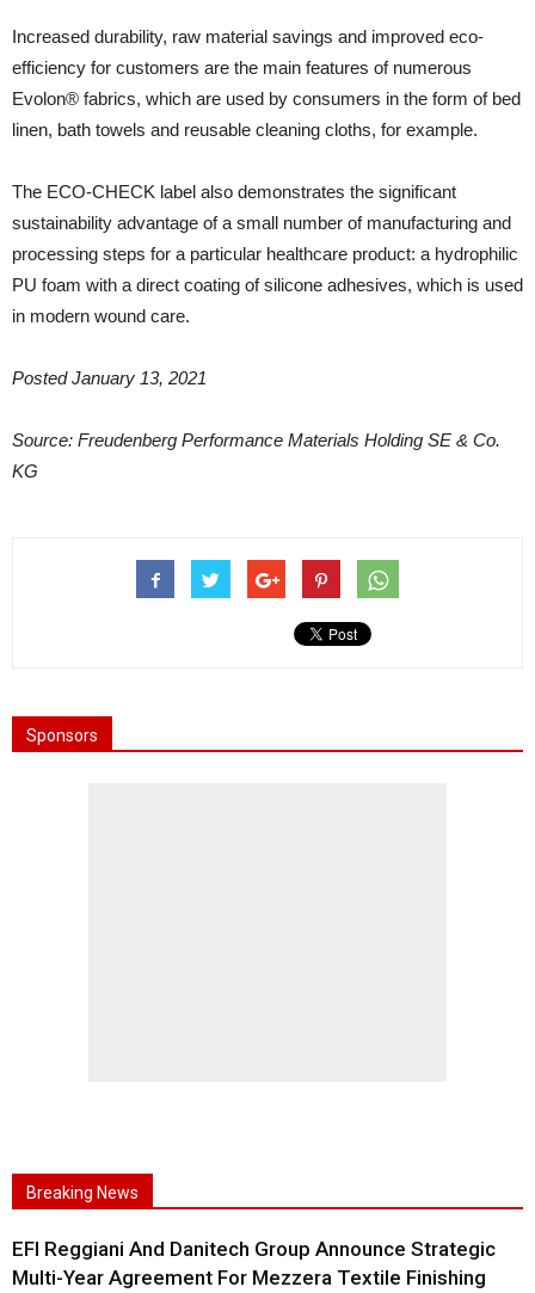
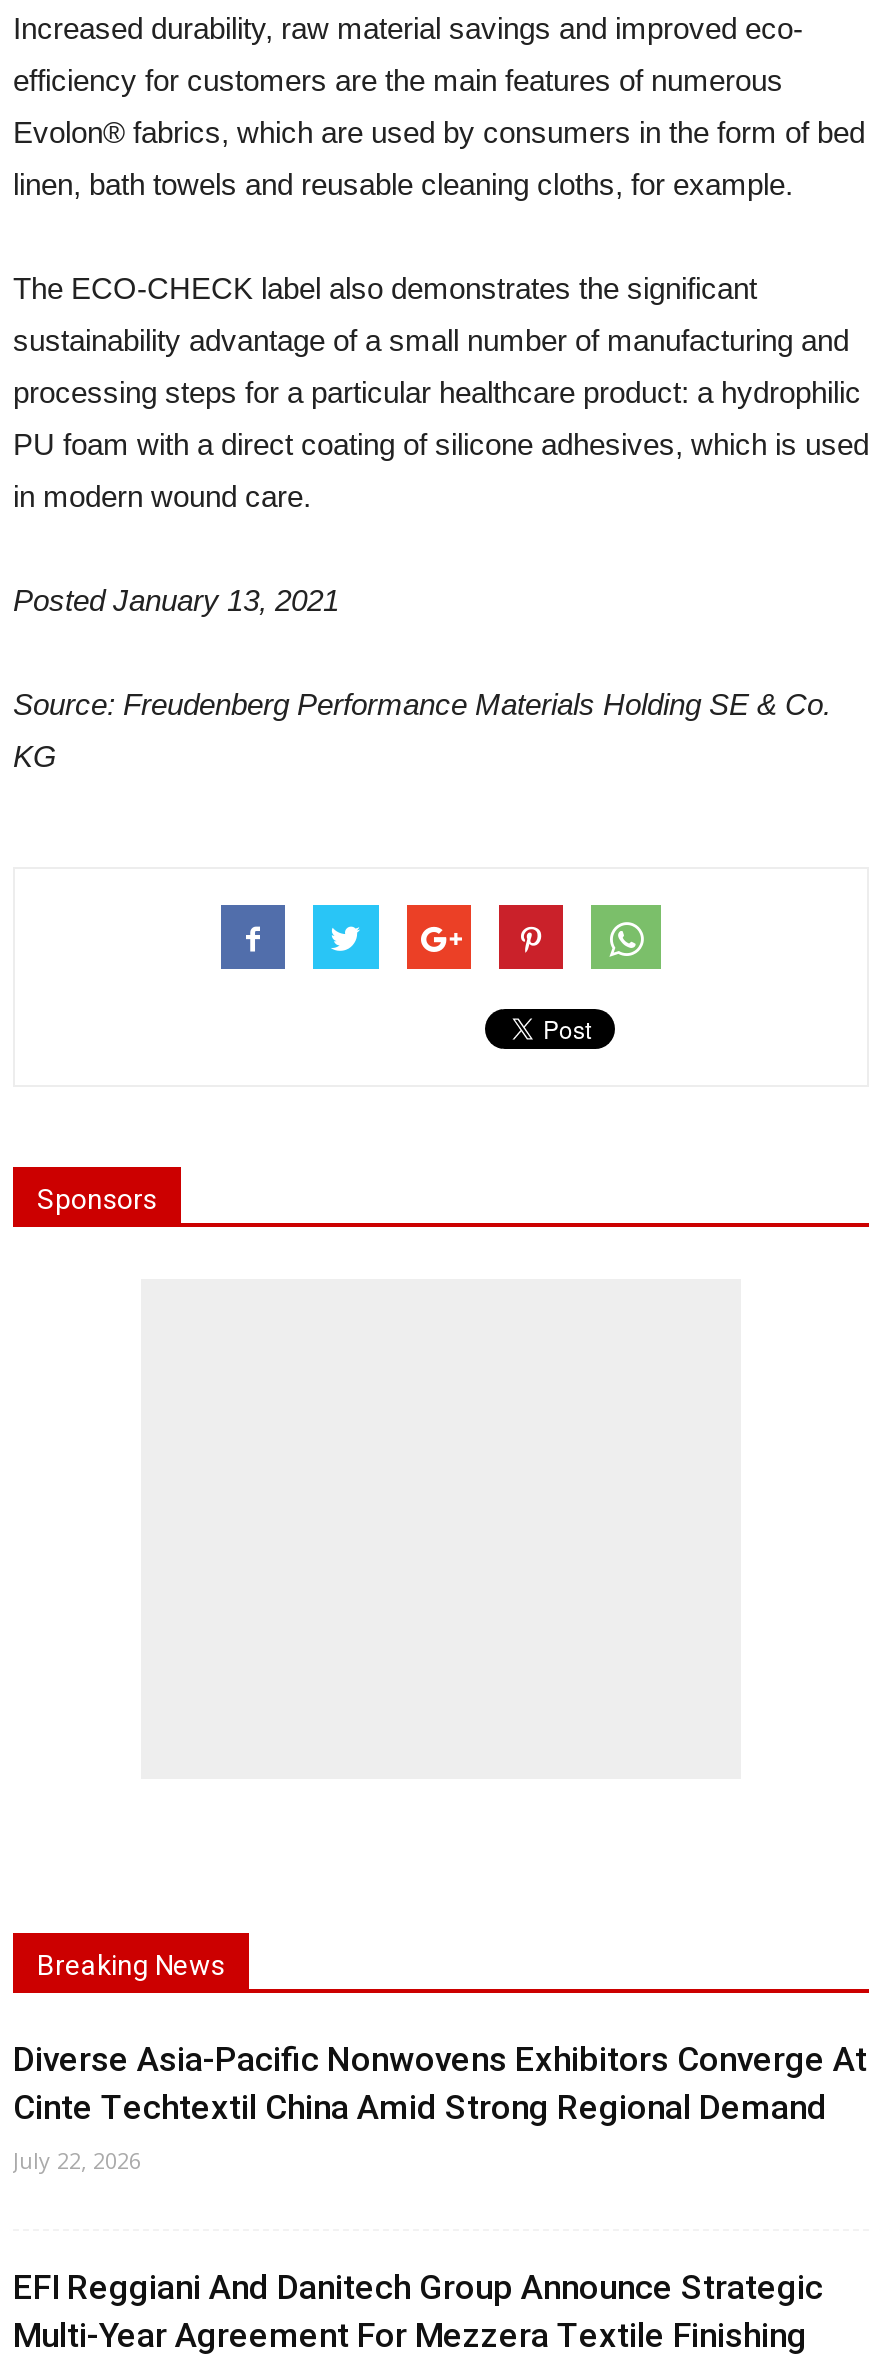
none -> [13,2039,867,2175] Diverse Asia-Pacific Nonwovens Exhibitors Converge At | Cinte Techtextil China Amid Strong Regional Demand | July 22, 2026

